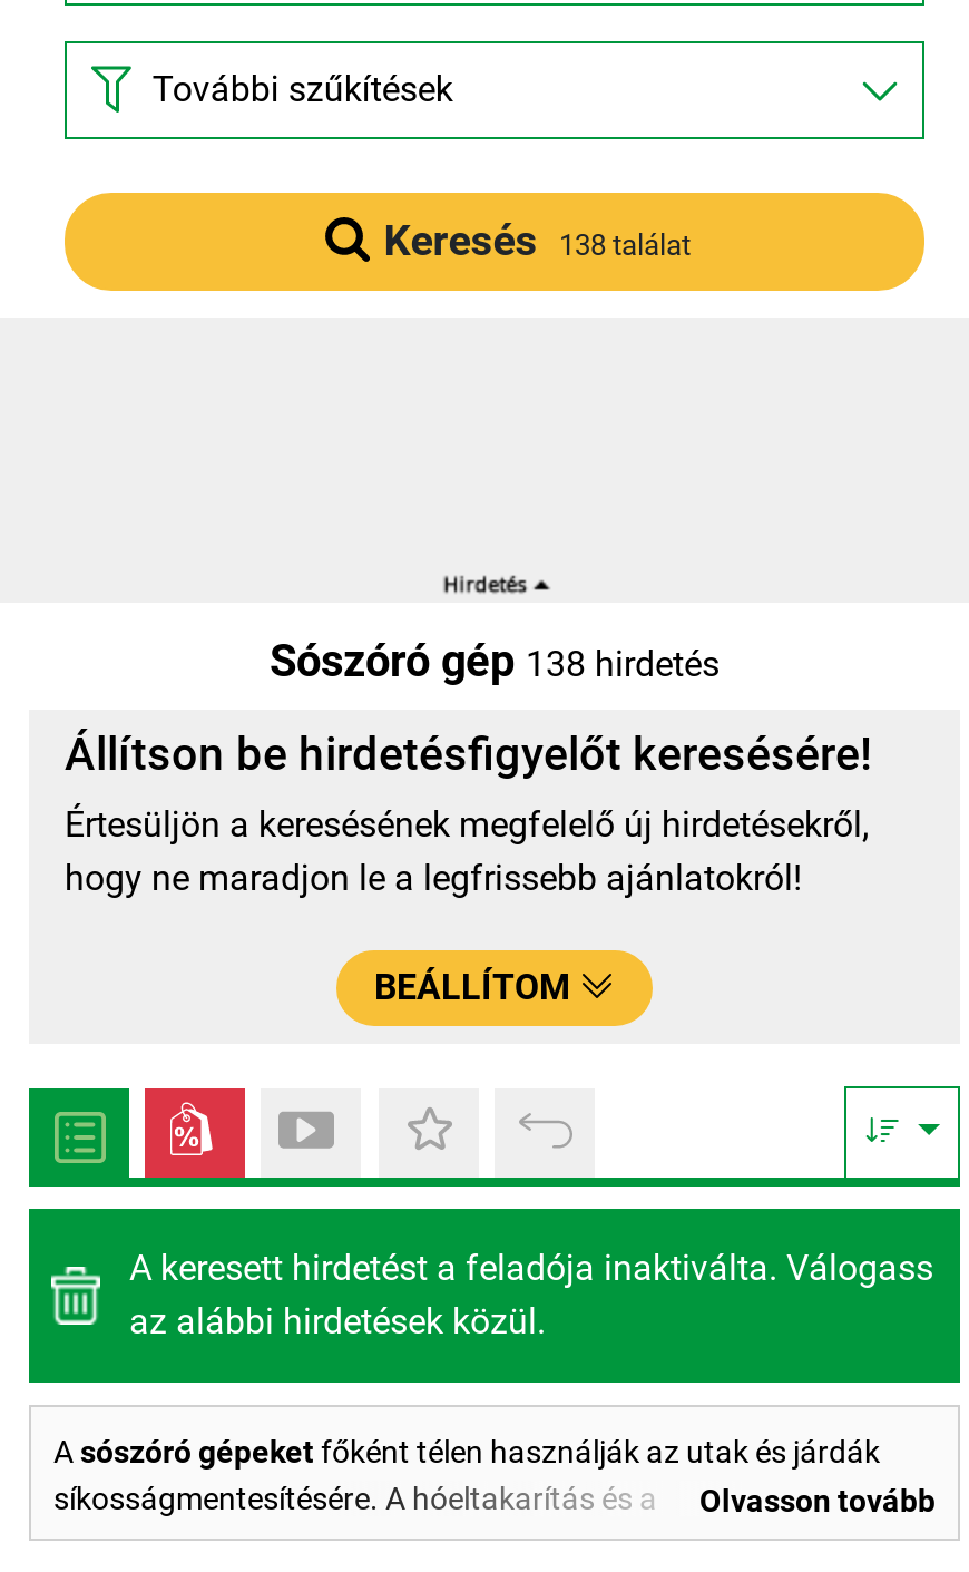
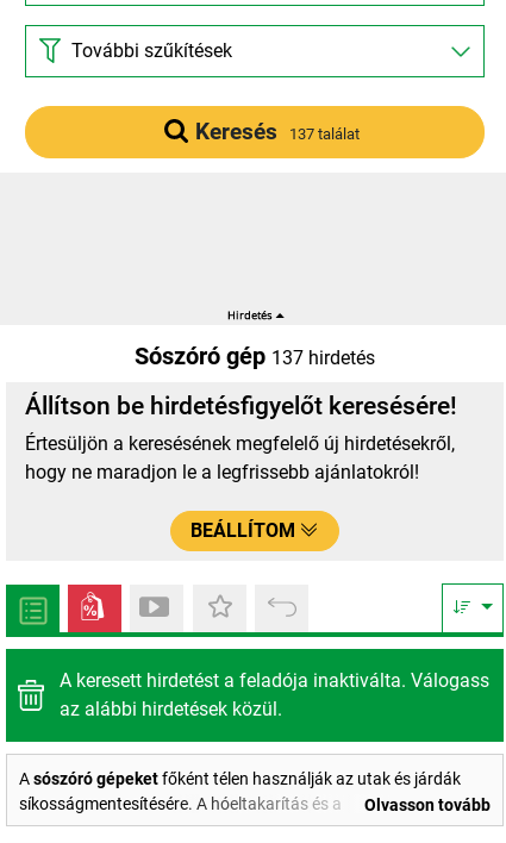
[384,215,691,266] Keresés 138 találat -> [195,118,360,145] Keresés 137 találat
[270,634,720,688] Sószóró gép 138 hirdetés -> [135,342,375,371] Sószóró gép 137 hirdetés

